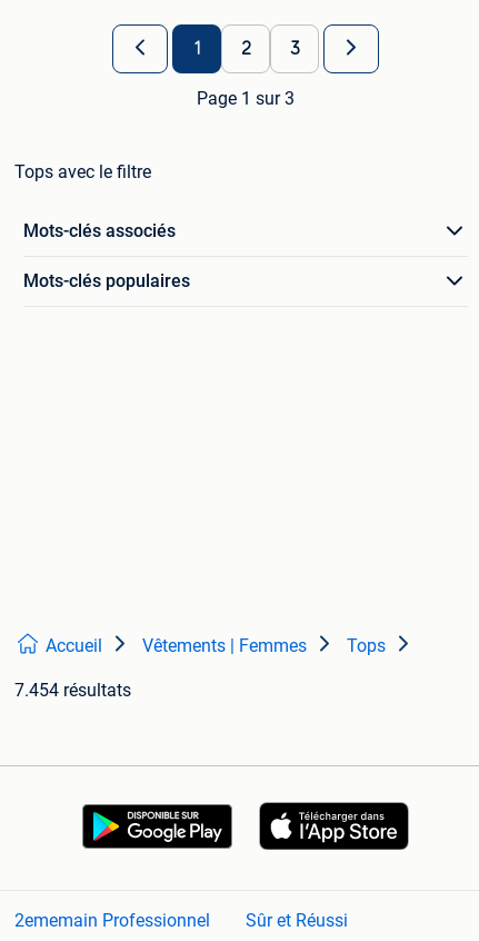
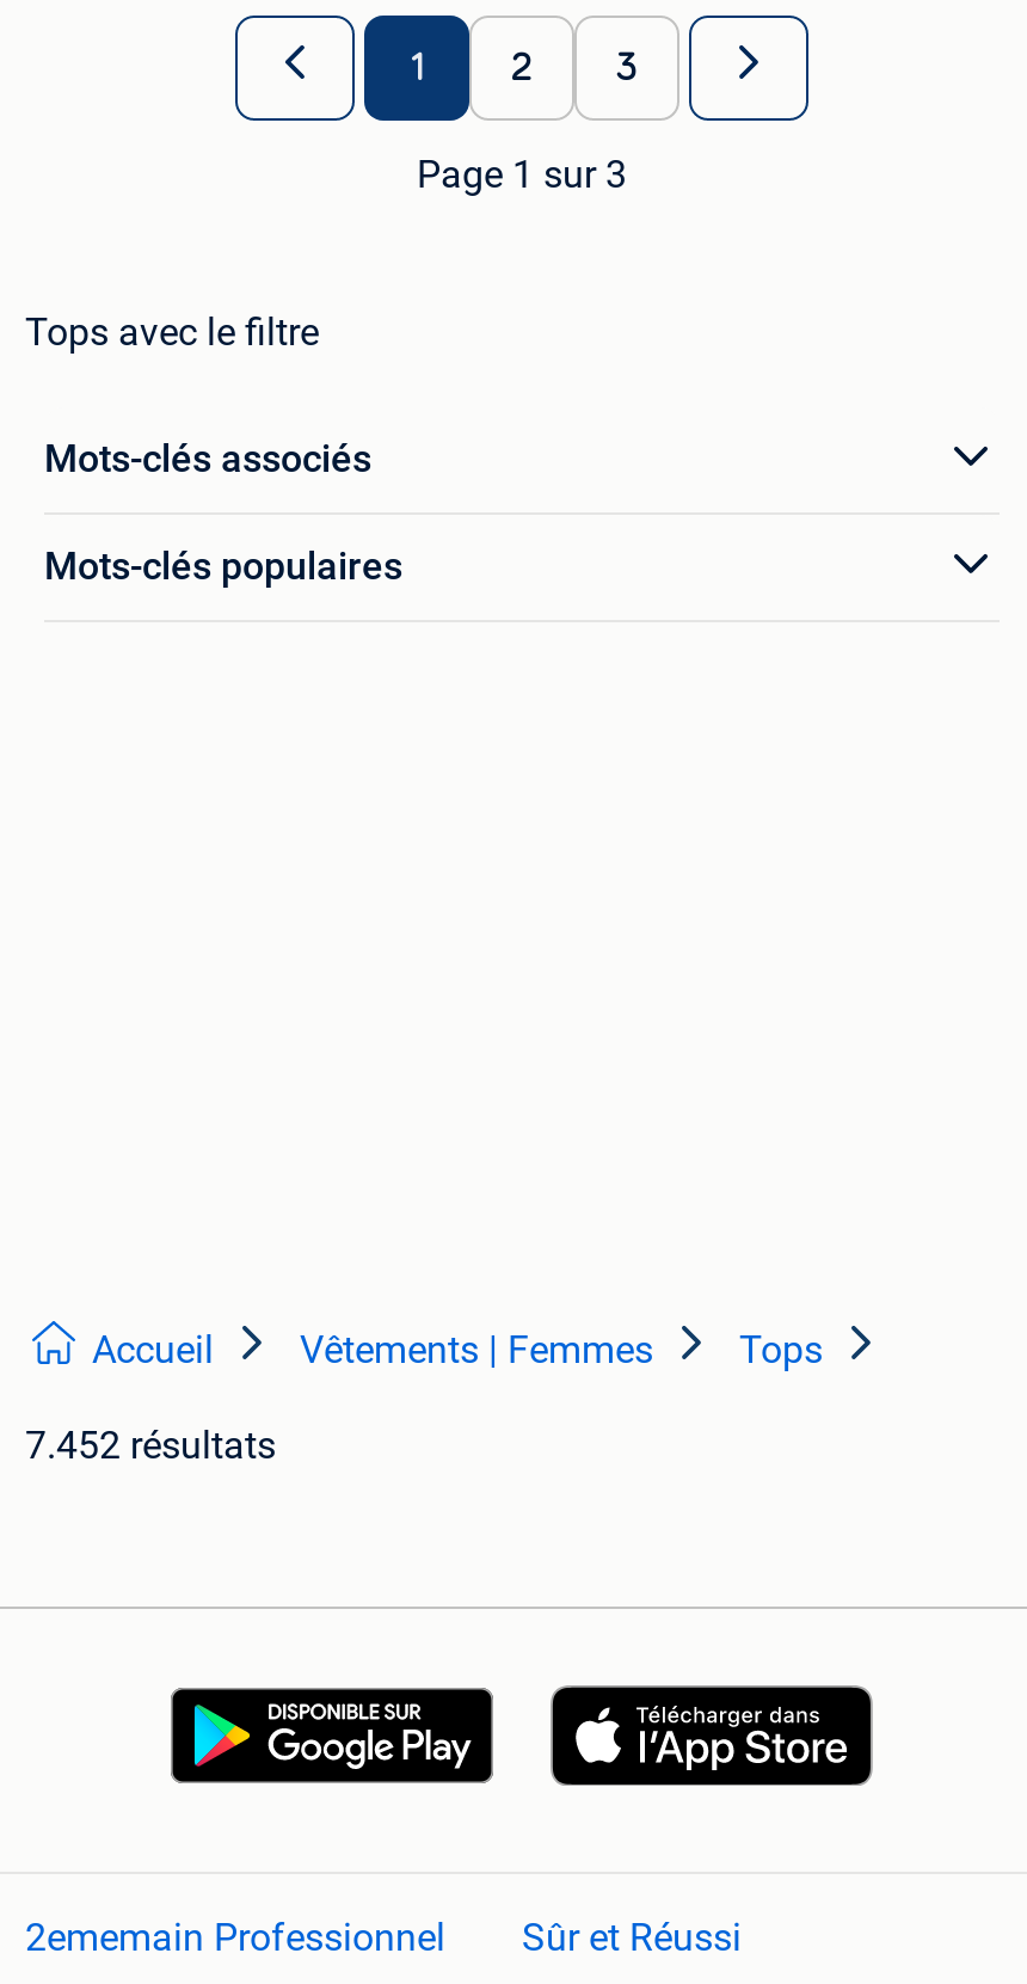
[14,680,131,701] 7.454 résultats -> [25,1422,276,1467] 7.452 résultats

